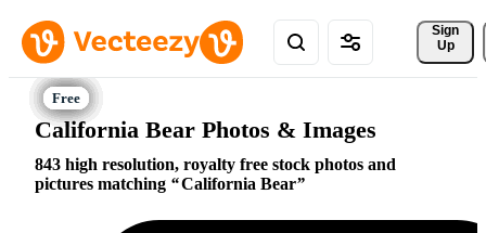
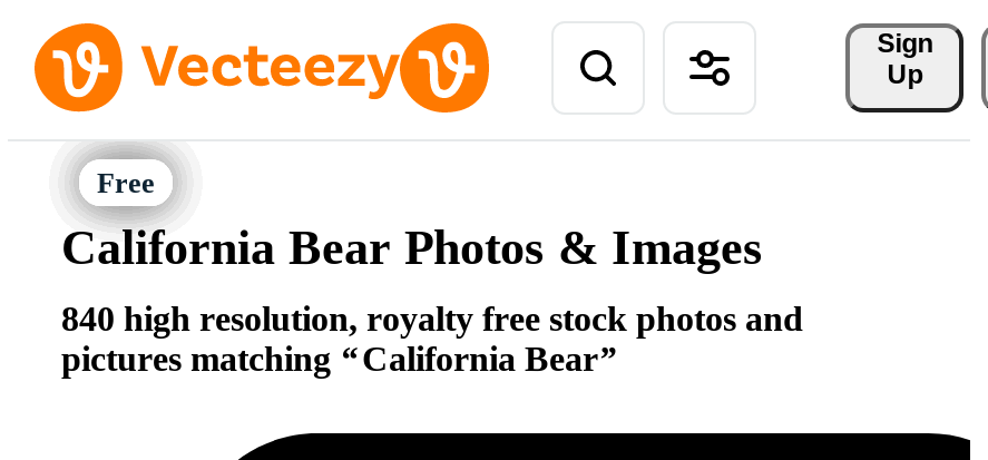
[35,156,396,174] 843 high resolution, royalty free stock photos and -> [61,301,803,339] 840 high resolution, royalty free stock photos and

